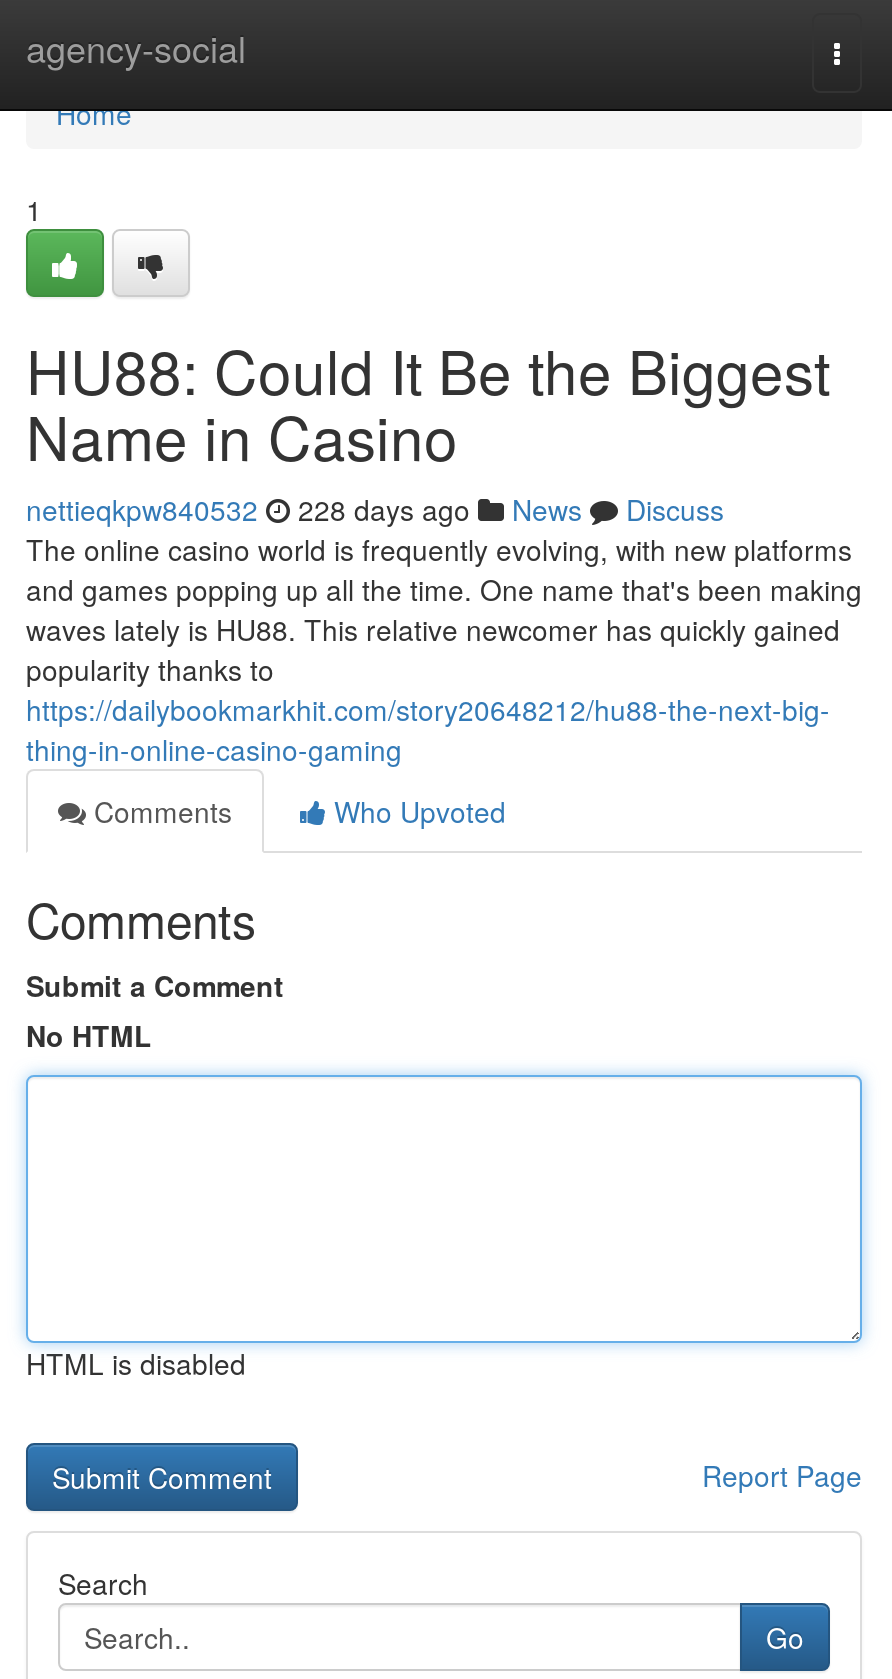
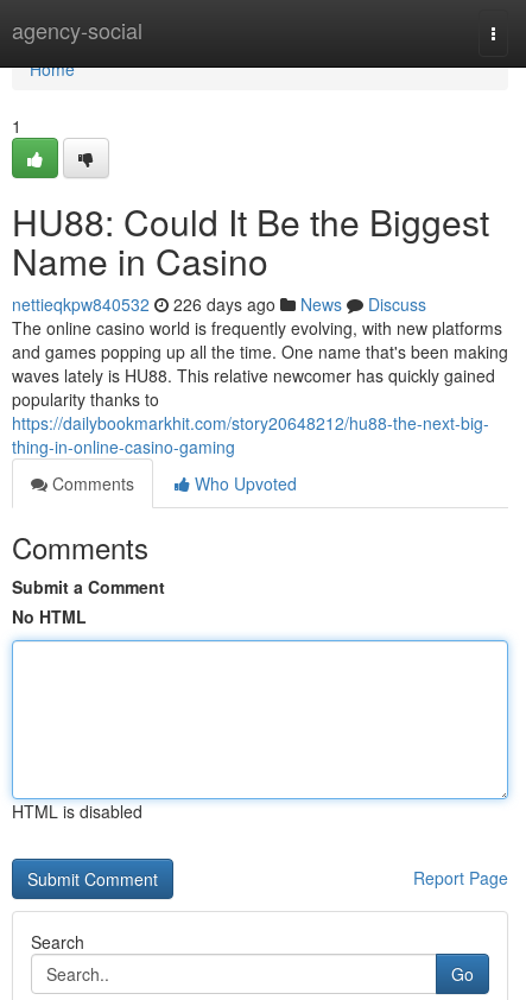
[26,489,724,529] nettieqkpw840532 228 days ago News Discuss -> [12,292,426,316] nettieqkpw840532 226 days ago News Discuss

